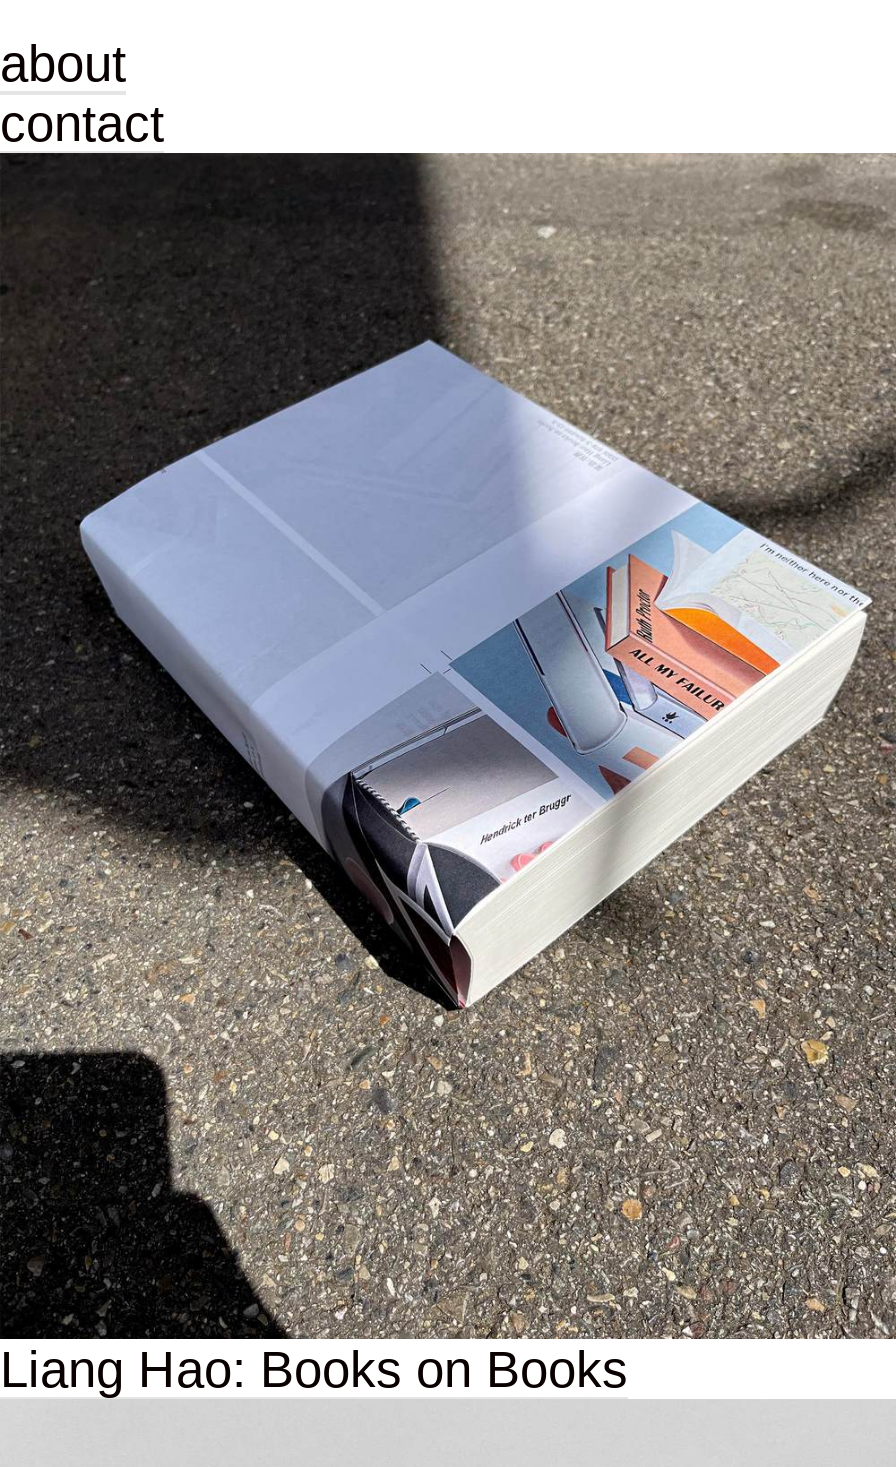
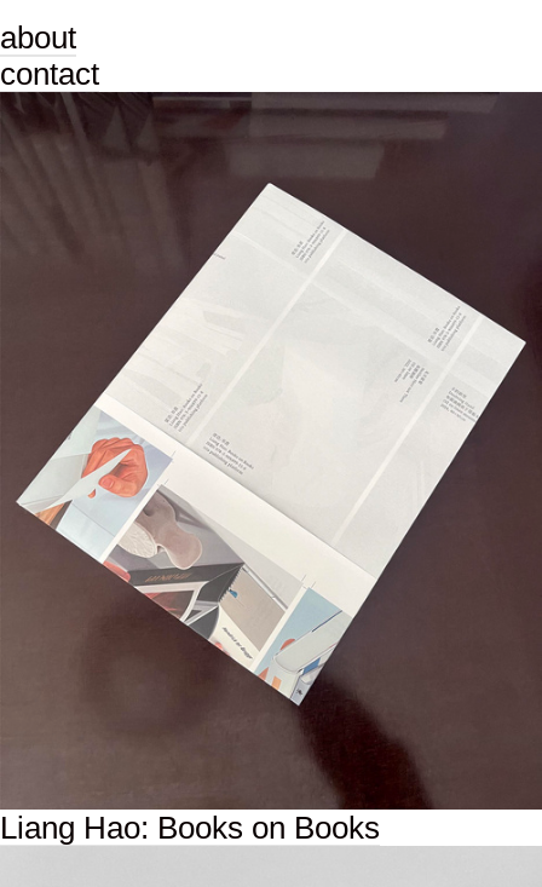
[6,153,890,1341] [image] -> [4,92,538,811] [image]

